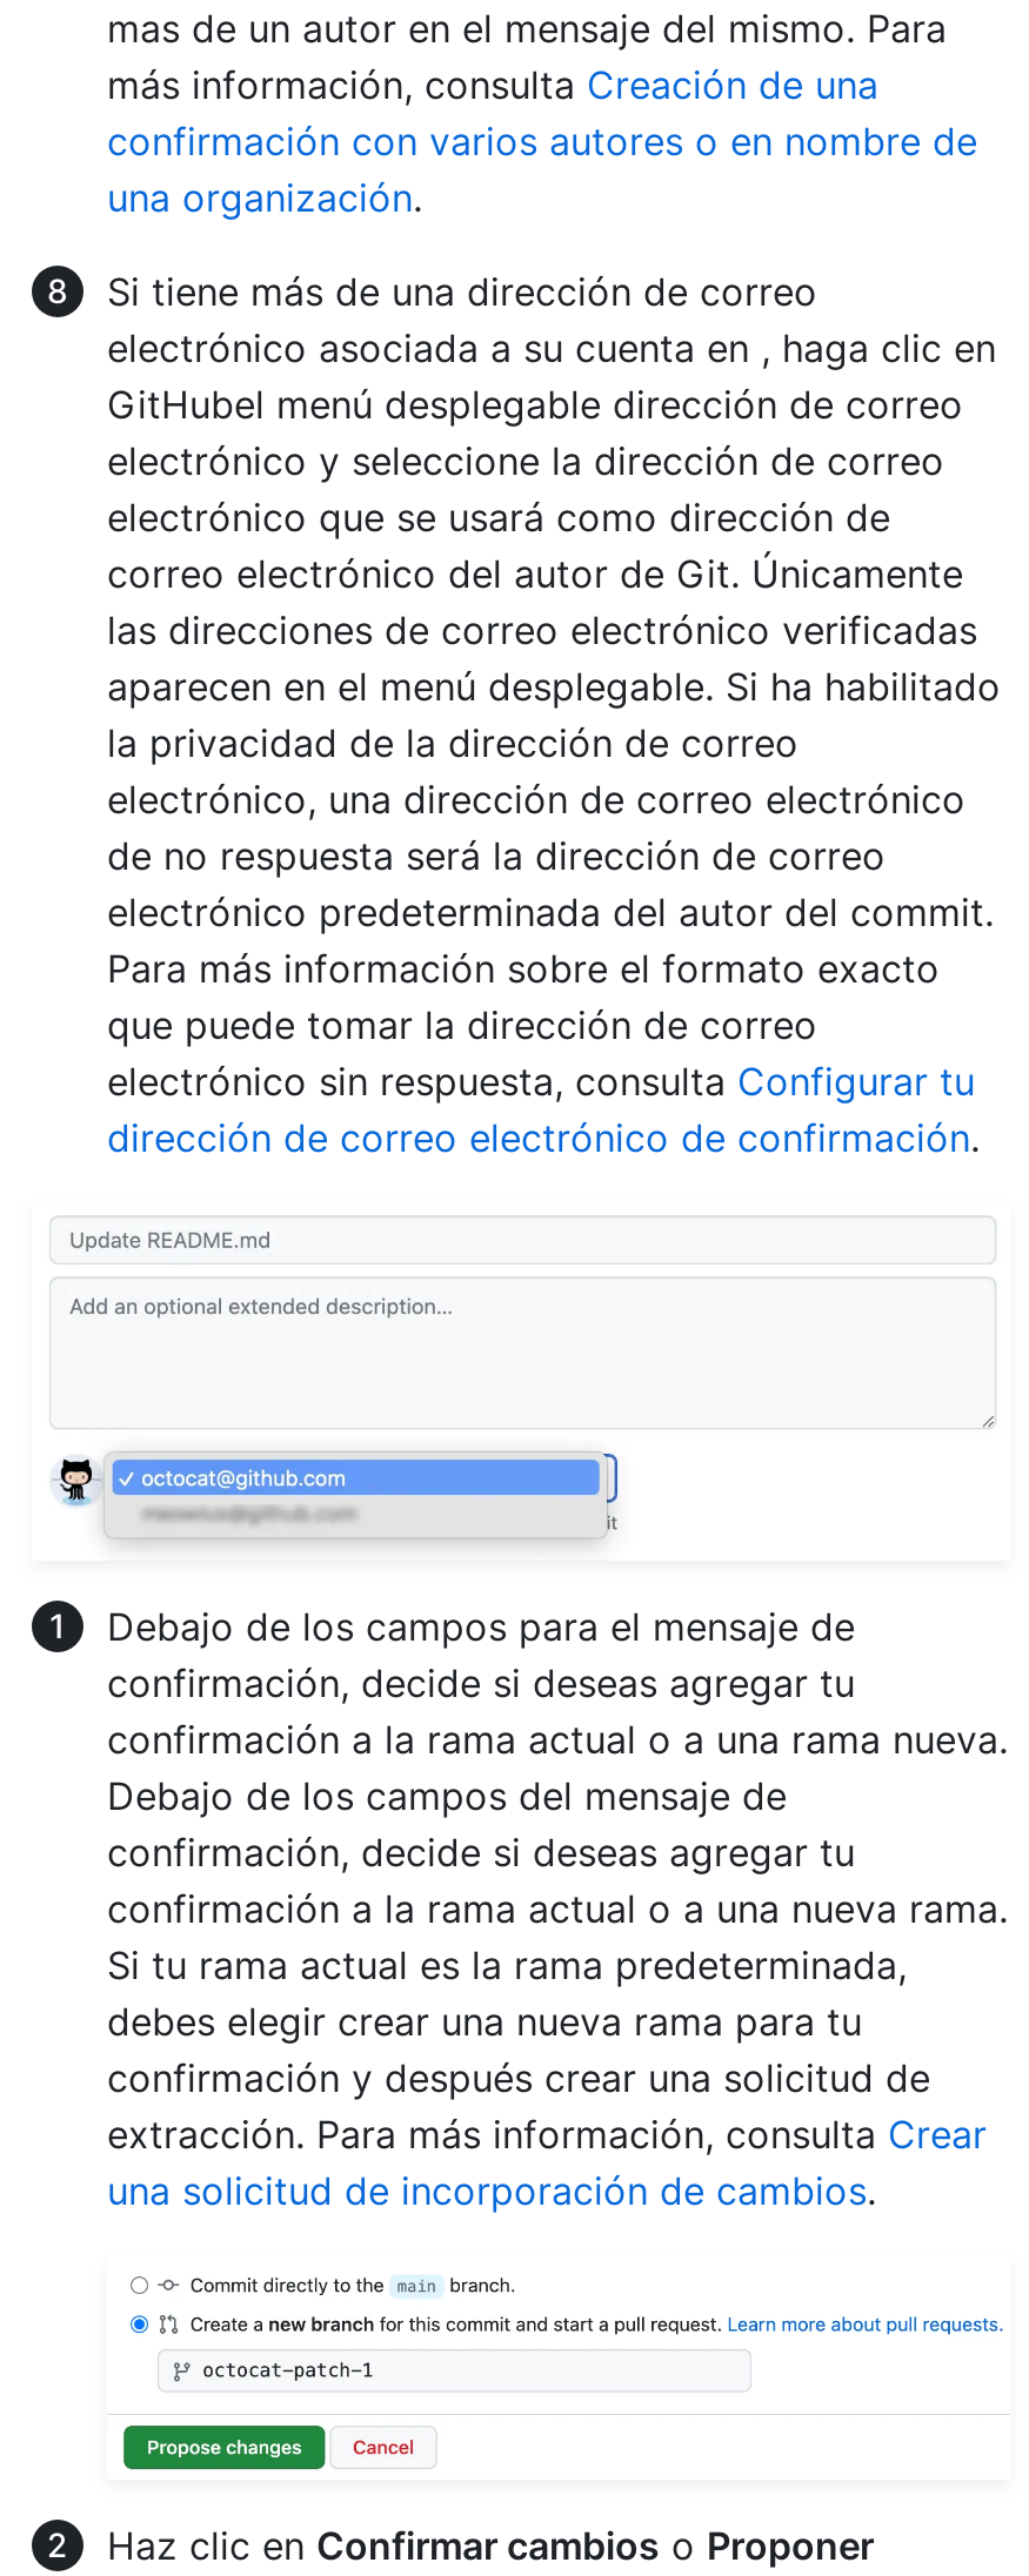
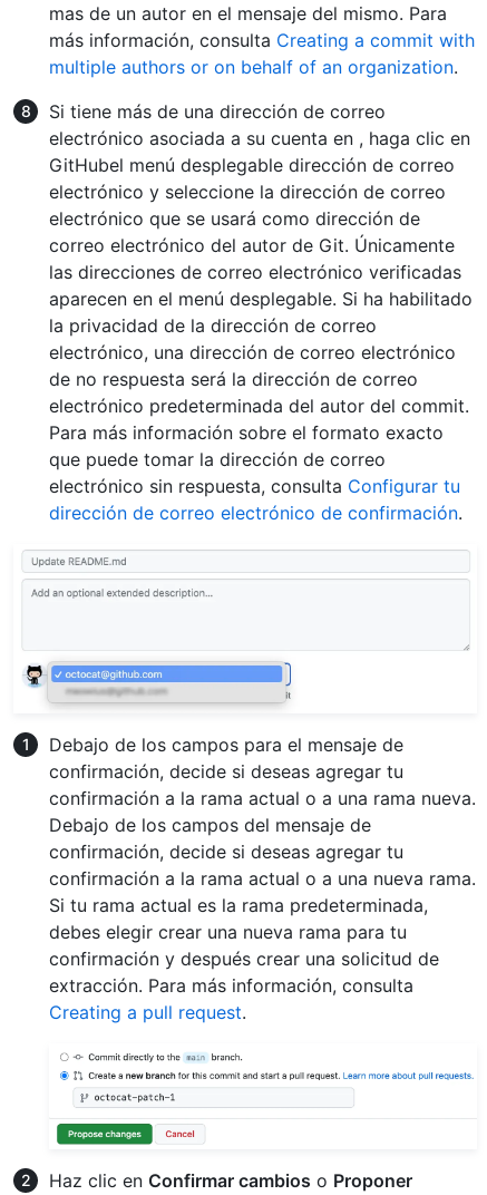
[107,62,977,222] más información, consulta Creación de una | confirmación con varios autores o en nombre de | una organización. -> [49,29,475,78] más información, consulta Creating a commit with | multiple authors or on behalf of an organization.
[107,2110,987,2214] extracción. Para más información, consulta Crear | una solicitud de incorporación de cambios. -> [49,974,413,1023] extracción. Para más información, consulta | Creating a pull request.

